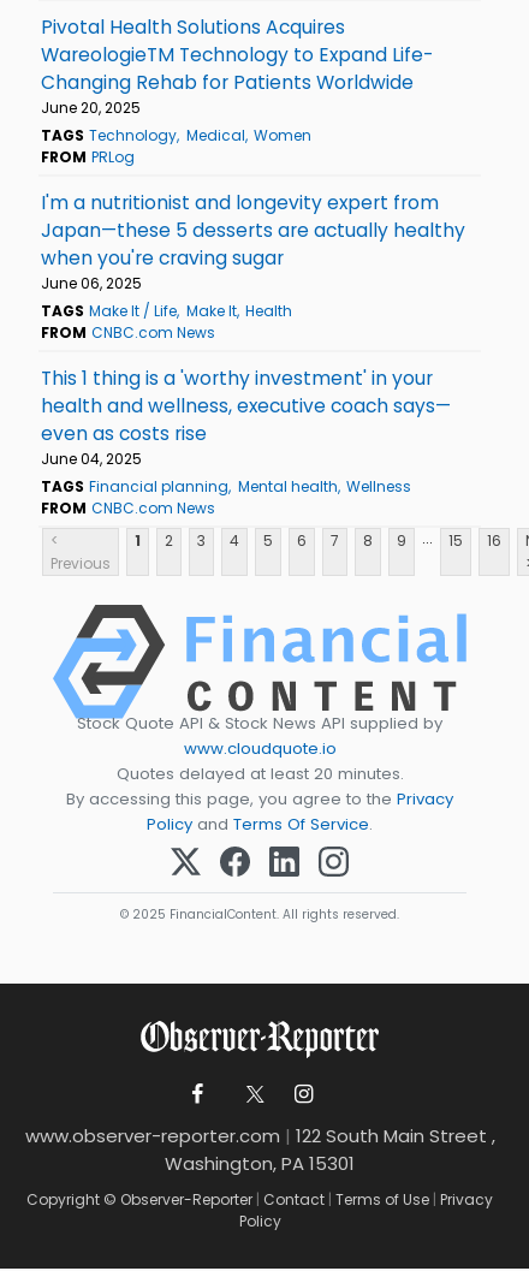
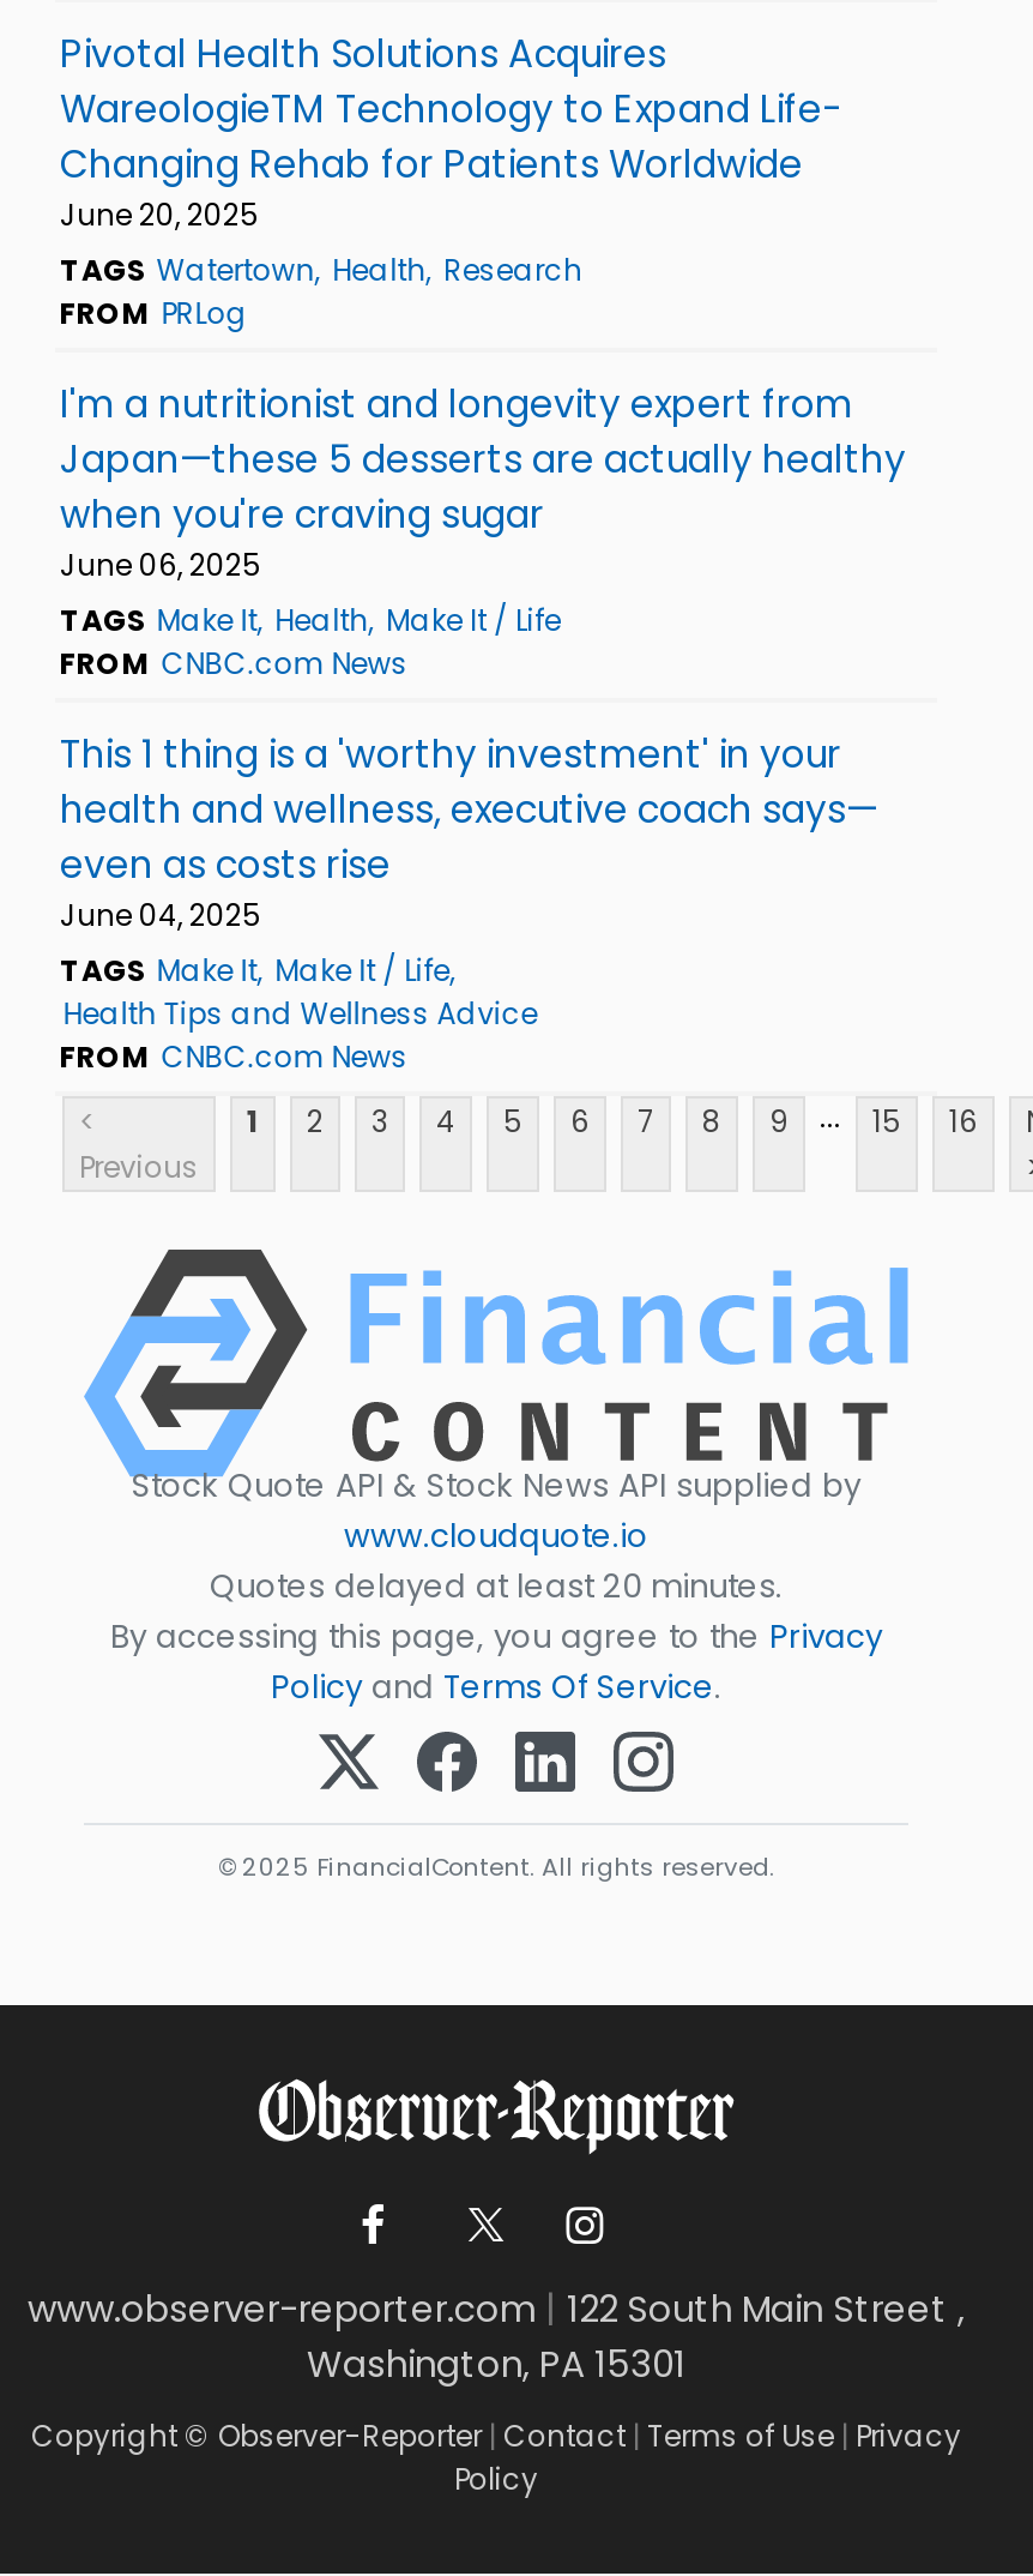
[41,125,311,145] TAGS Technology Medical Women -> [60,249,582,290] TAGS Watertown Health Research
[41,300,292,321] TAGS Make It / Life Make It Health -> [60,599,561,640] TAGS Make It Health Make It / Life
[41,476,411,496] TAGS Financial planning Mental health Wellness -> [60,949,537,1033] TAGS Make It Make It / Life | Health Tips and Wellness Advice

